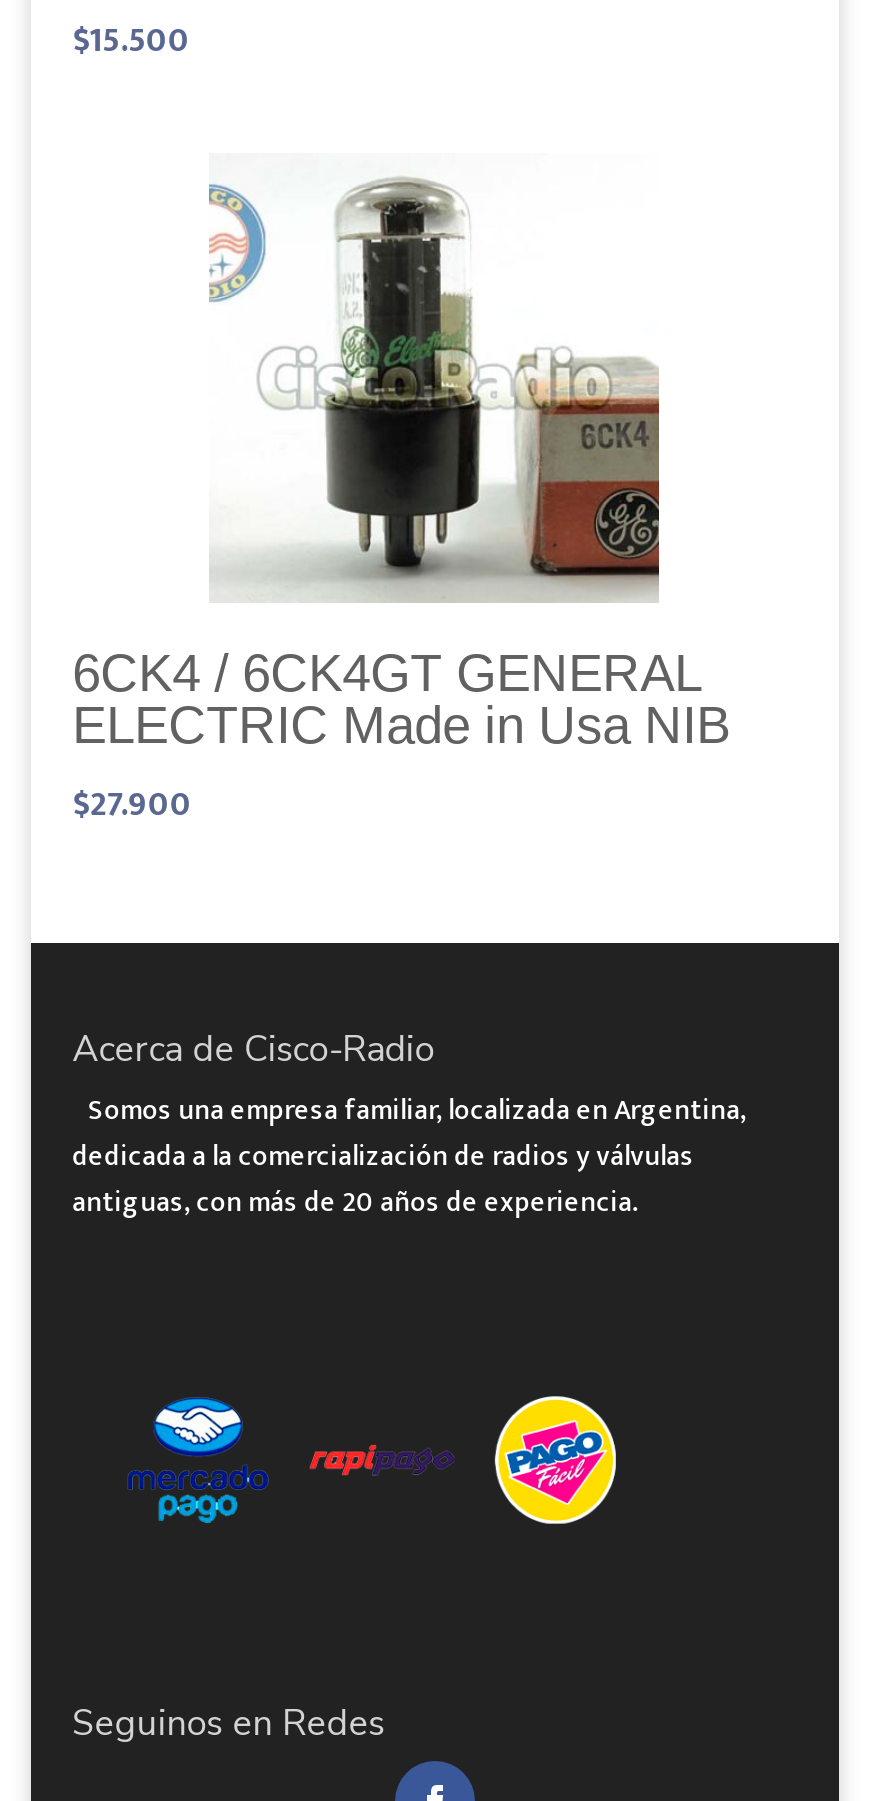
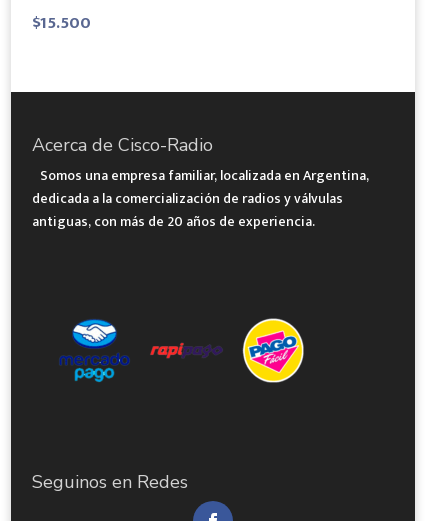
[72,176,730,833] [image] | 6CK4 / 6CK4GT GENERAL | ELECTRIC Made in Usa NIB | $27.900 -> none

